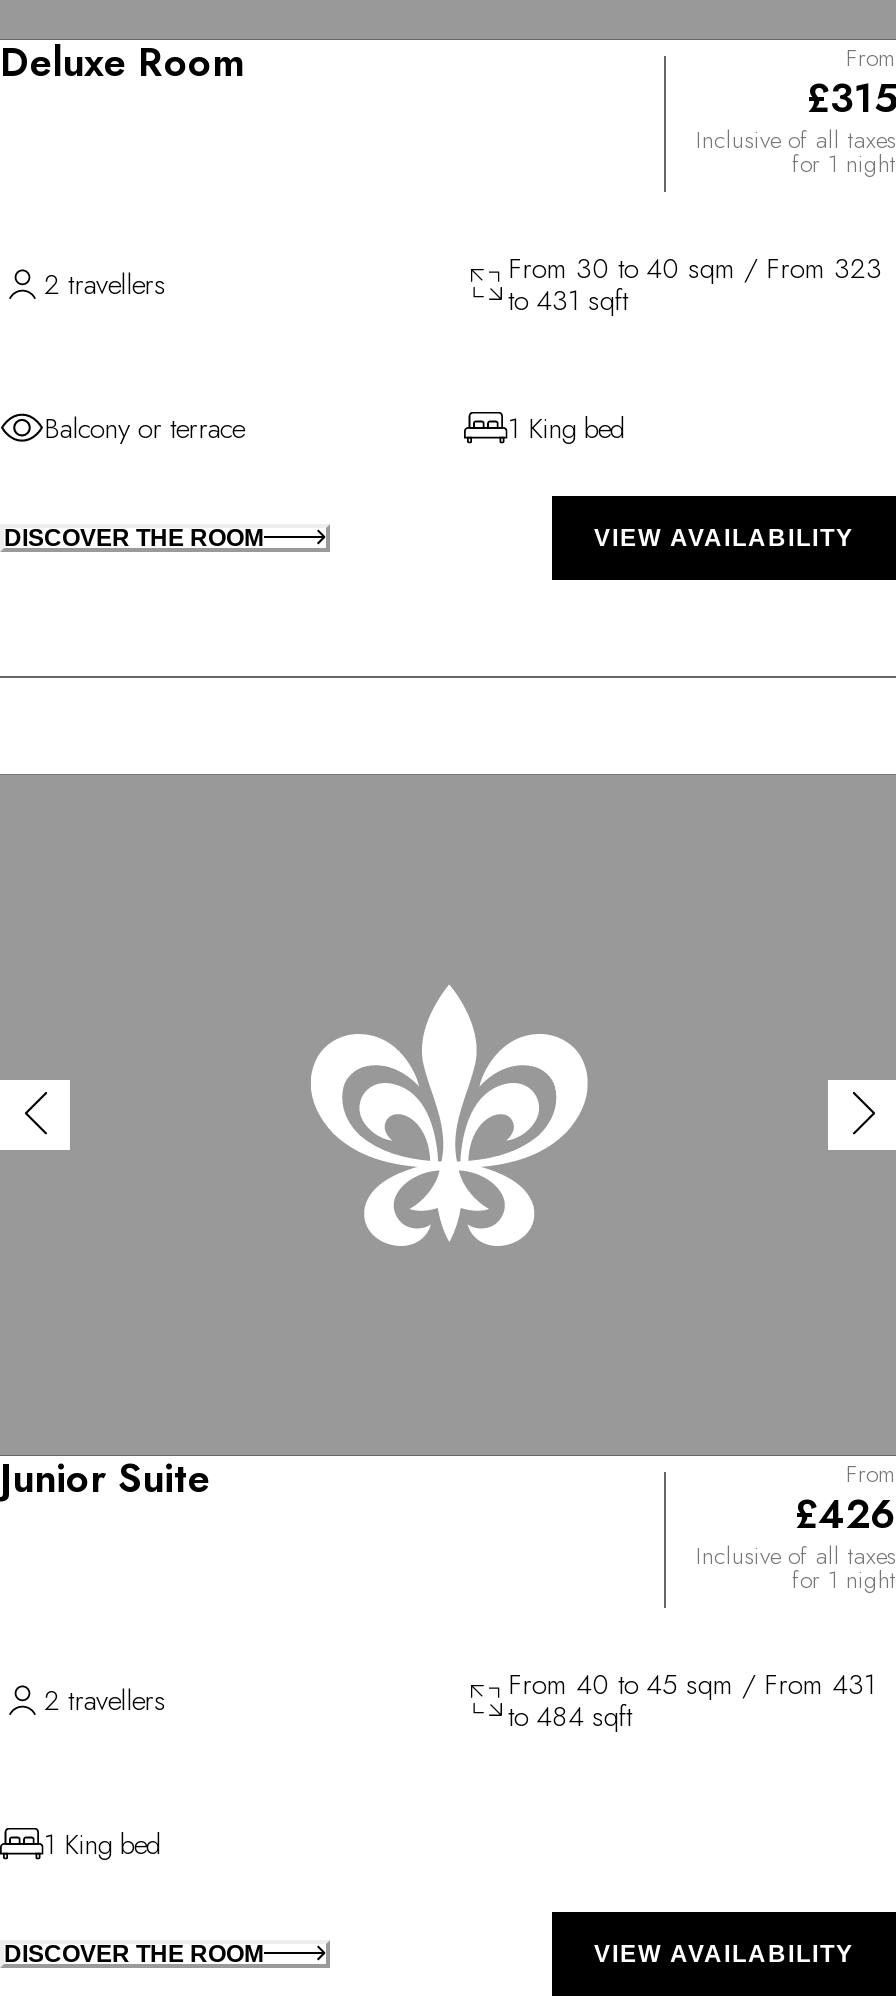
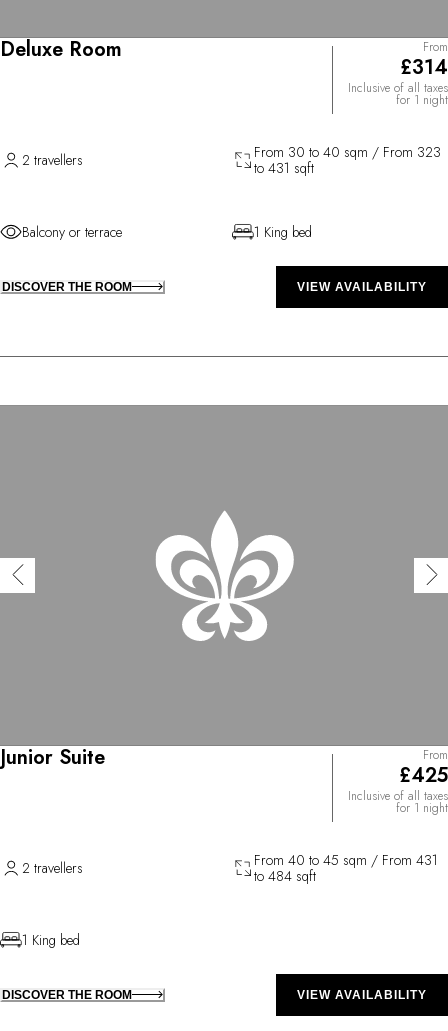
[806,70,896,128] £315 -> [400,53,448,82] £314
[794,1486,896,1544] £426 -> [399,761,448,790] £425

